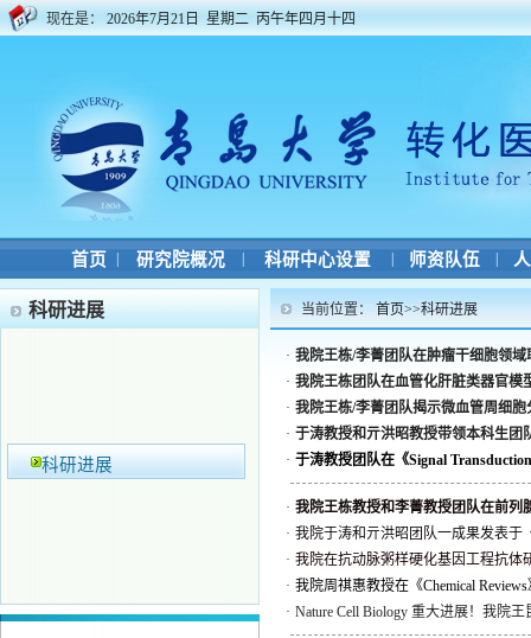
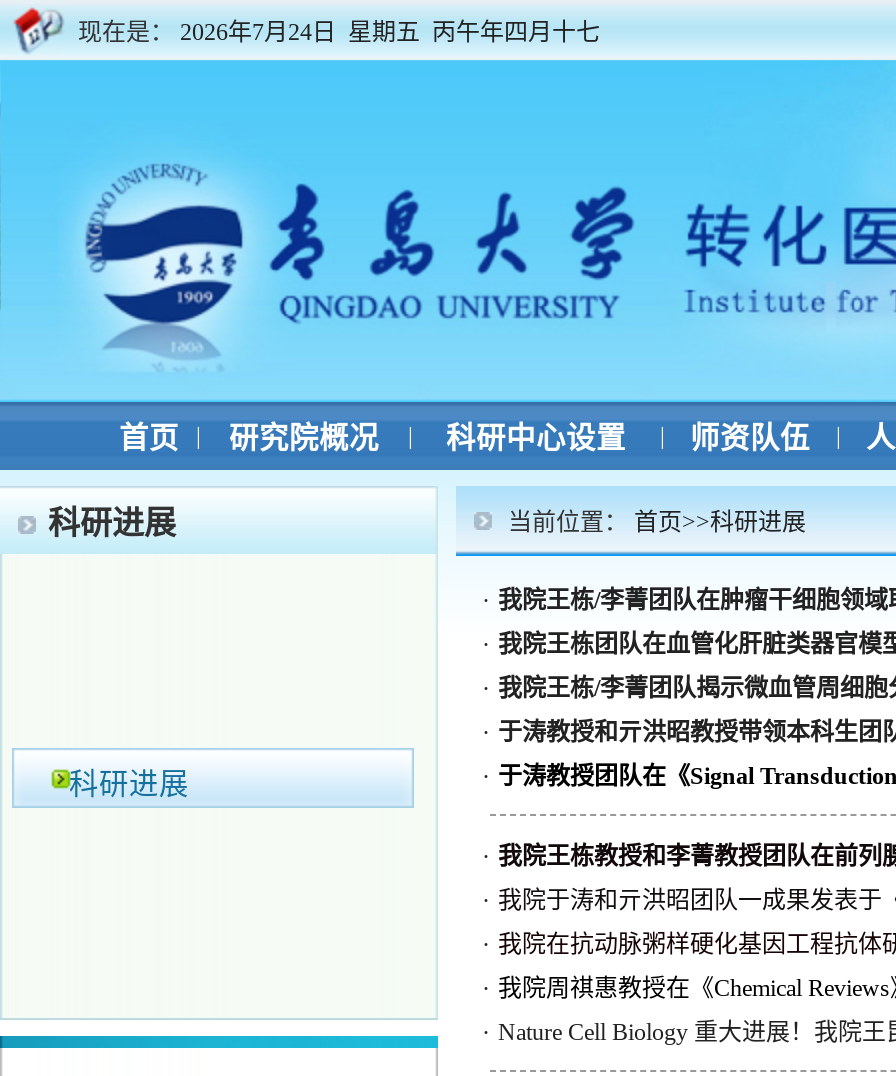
[46,11,356,27] 现在是： 2026年7月21日 星期二 丙午年四月十四 -> [78,18,600,46] 现在是： 2026年7月24日 星期五 丙午年四月十七

